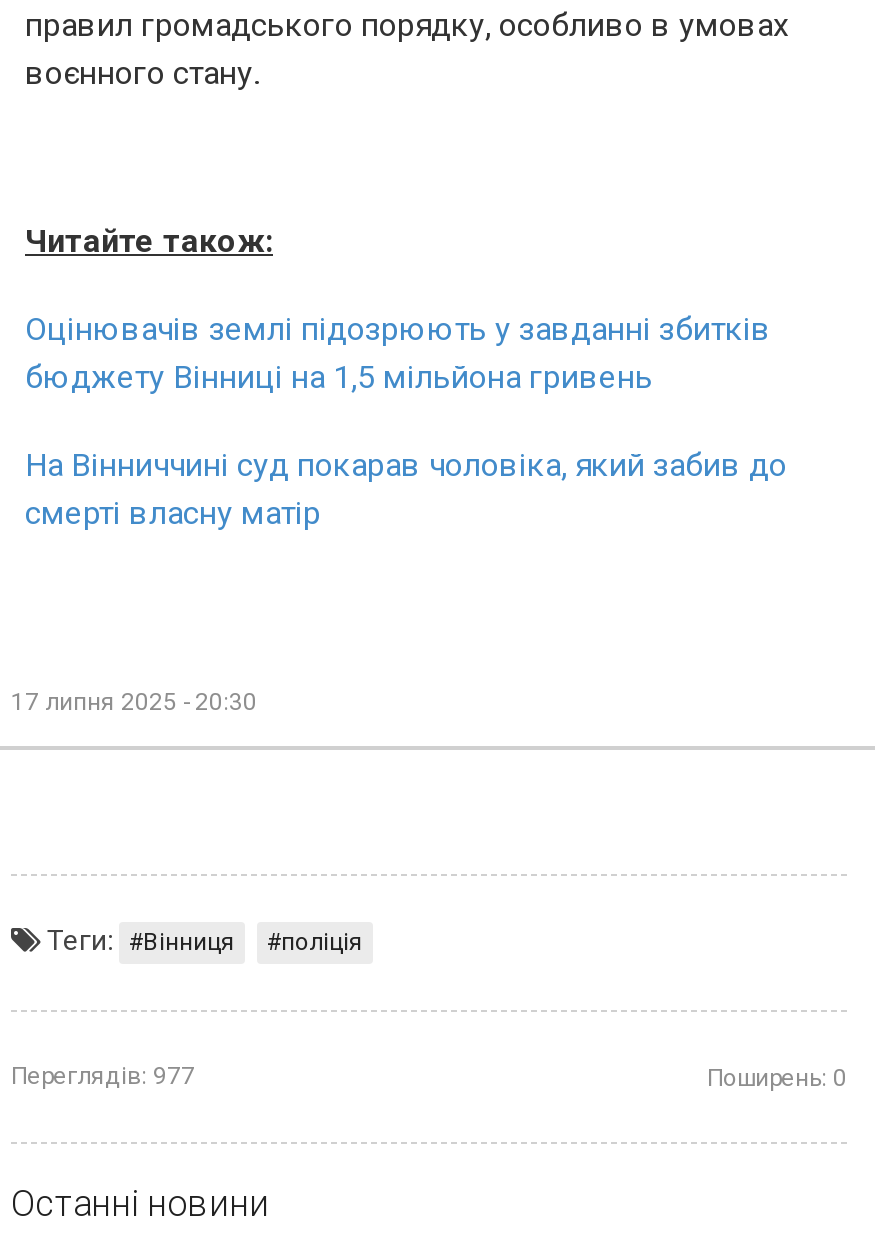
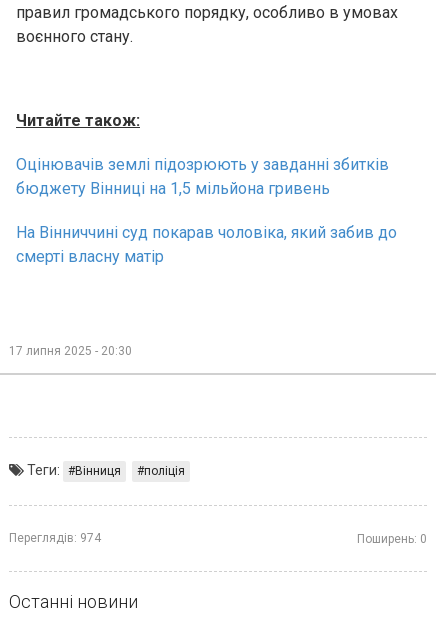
[11,1061,195,1089] Переглядів: 977 -> [9,531,101,545] Переглядів: 974

